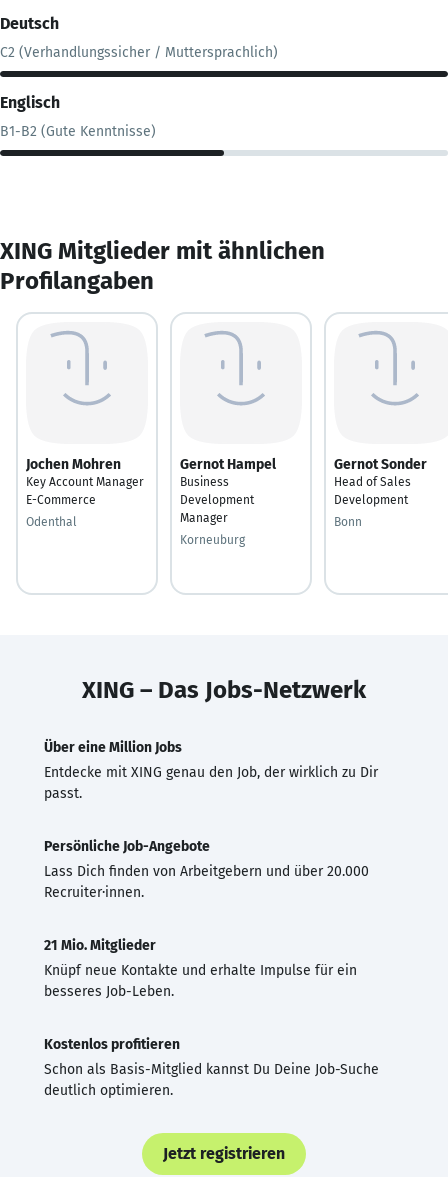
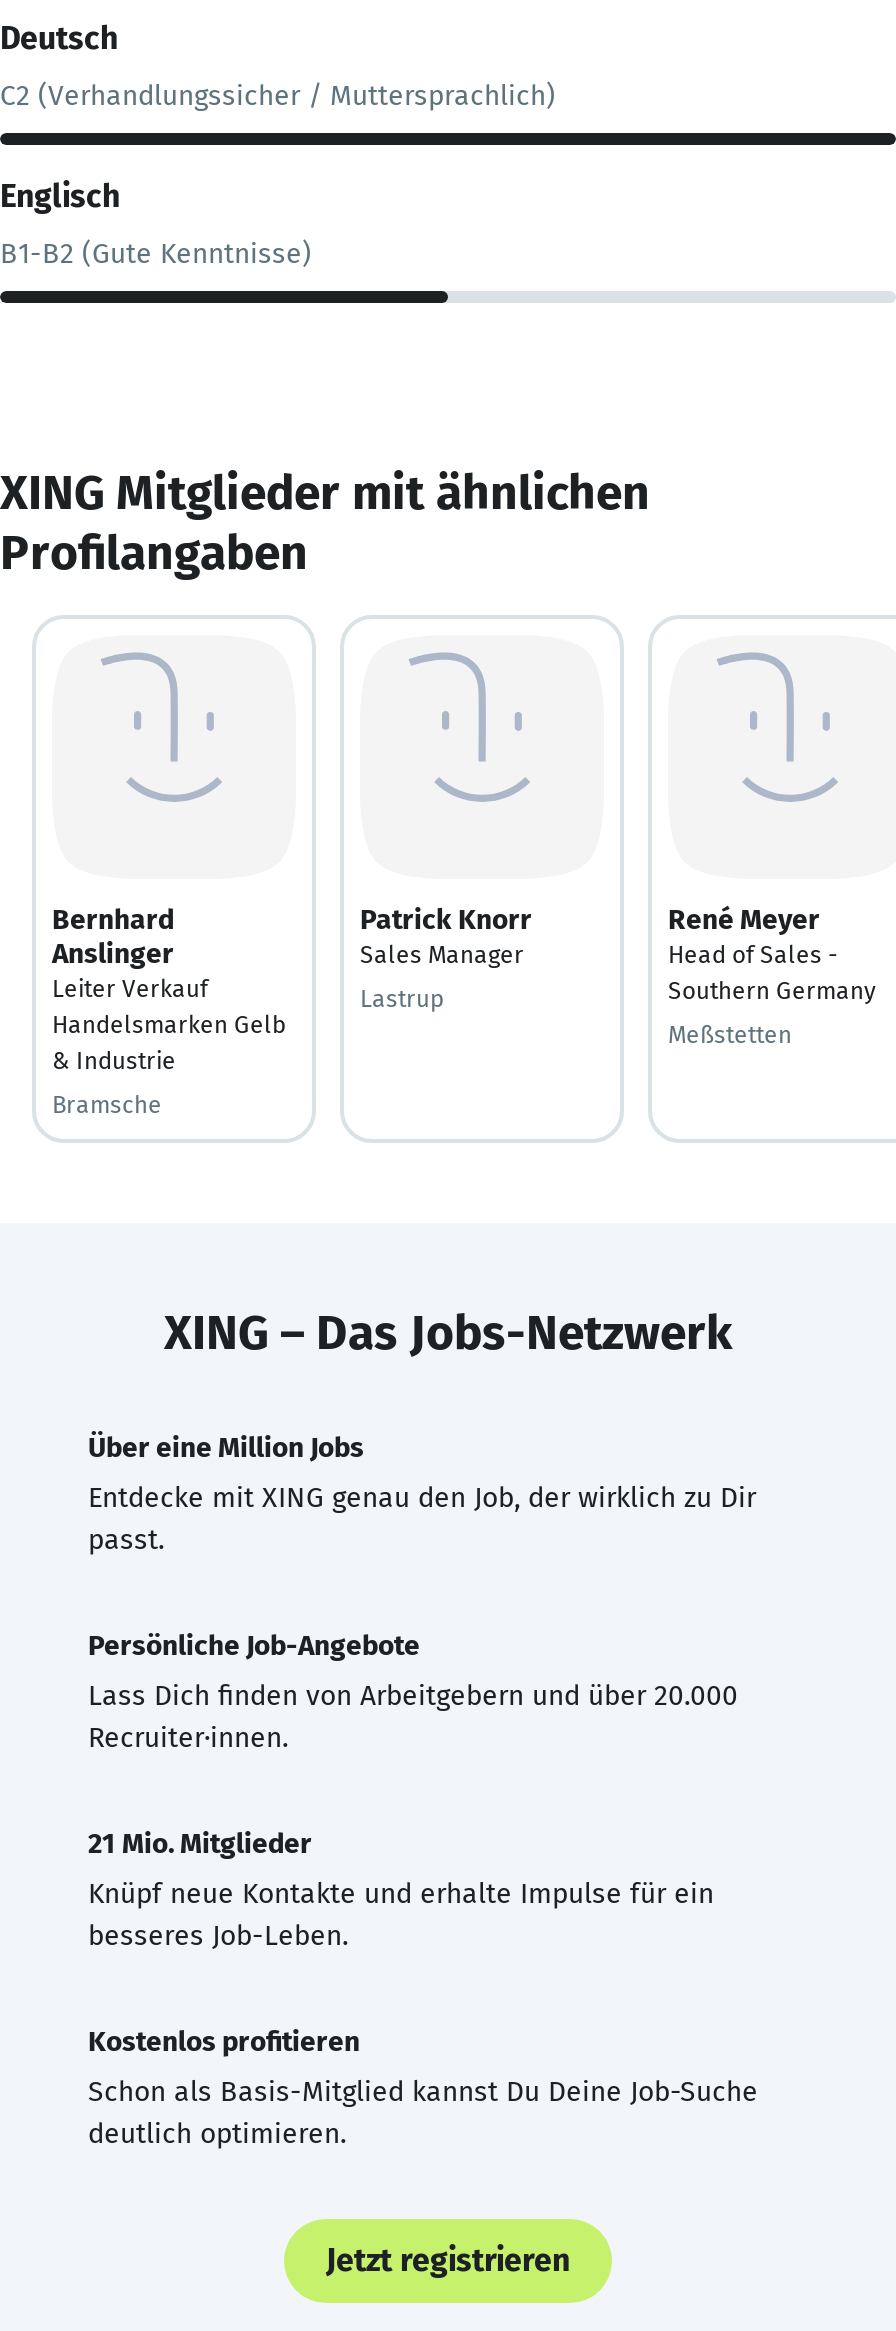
[26,455,144,506] Jochen Mohren | Key Account Manager | E-Commerce -> [52,902,286,1074] Bernhard | Anslinger | Leiter Verkauf | Handelsmarken Gelb | & Industrie
[180,455,276,524] Gernot Hampel | Business | Development | Manager -> [360,902,532,968] Patrick Knorr | Sales Manager
[334,455,427,506] Gernot Sonder | Head of Sales | Development -> [668,902,876,1004] René Meyer | Head of Sales - | Southern Germany
[26,514,77,528] Odenthal -> [52,1090,162,1118] Bramsche
[334,514,362,528] Bonn -> [668,1020,792,1048] Meßstetten
[180,532,245,546] Korneuburg -> [360,984,444,1012] Lastrup

